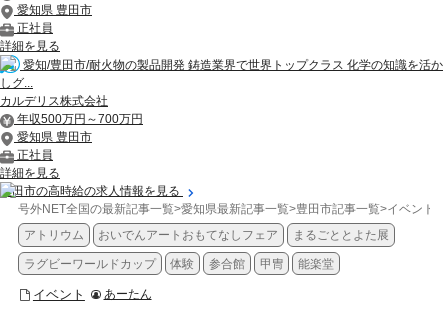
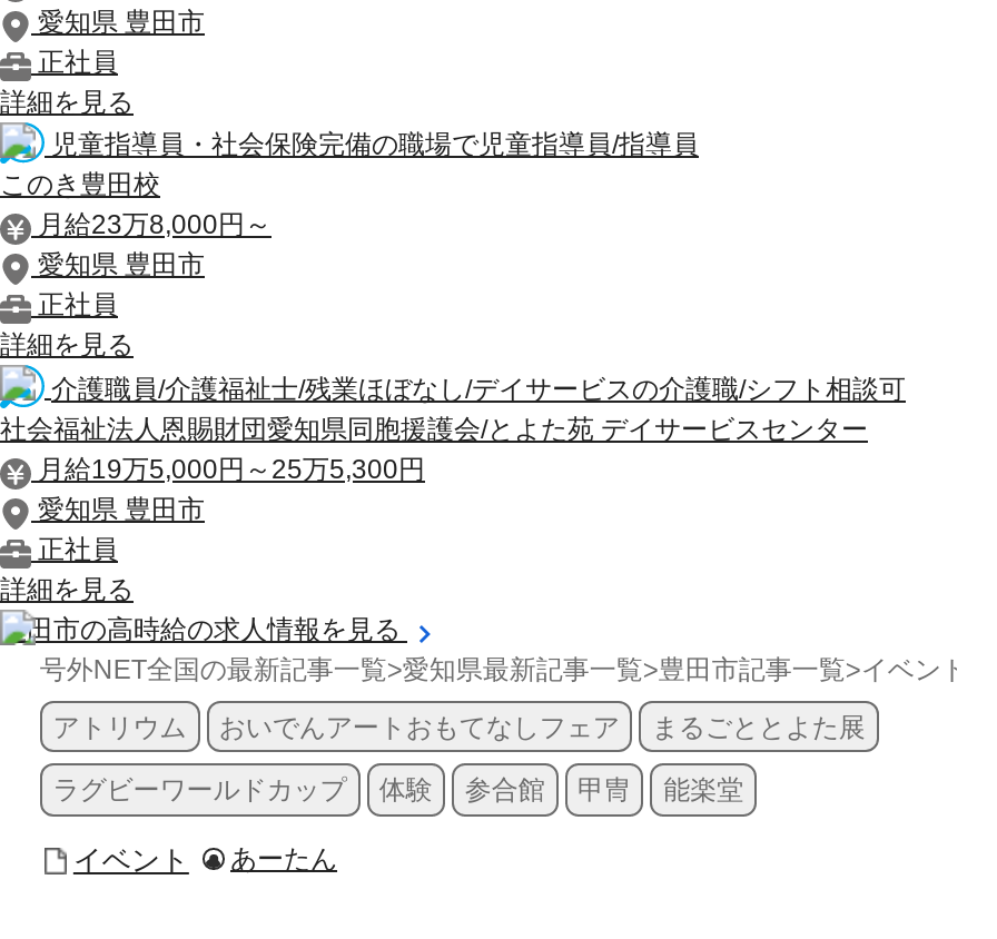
[0,58,443,126] 愛知/豊田市/耐火物の製品開発 鋳造業界で世界トップクラス 化学の知識を活か | しグ... | カルデリス株式会社 | 年収500万円～700万円 -> [0,129,906,484] 児童指導員・社会保険完備の職場で児童指導員/指導員 | このき豊田校 | 月給23万8,000円～ | 愛知県 豊田市 | 正社員 | 詳細を見る | 介護職員/介護福祉士/残業ほぼなし/デイサービスの介護職/シフト相談可 | 社会福祉法人恩賜財団愛知県同胞援護会/とよた苑 デイサービスセンター | 月給19万5,000円～25万5,300円

